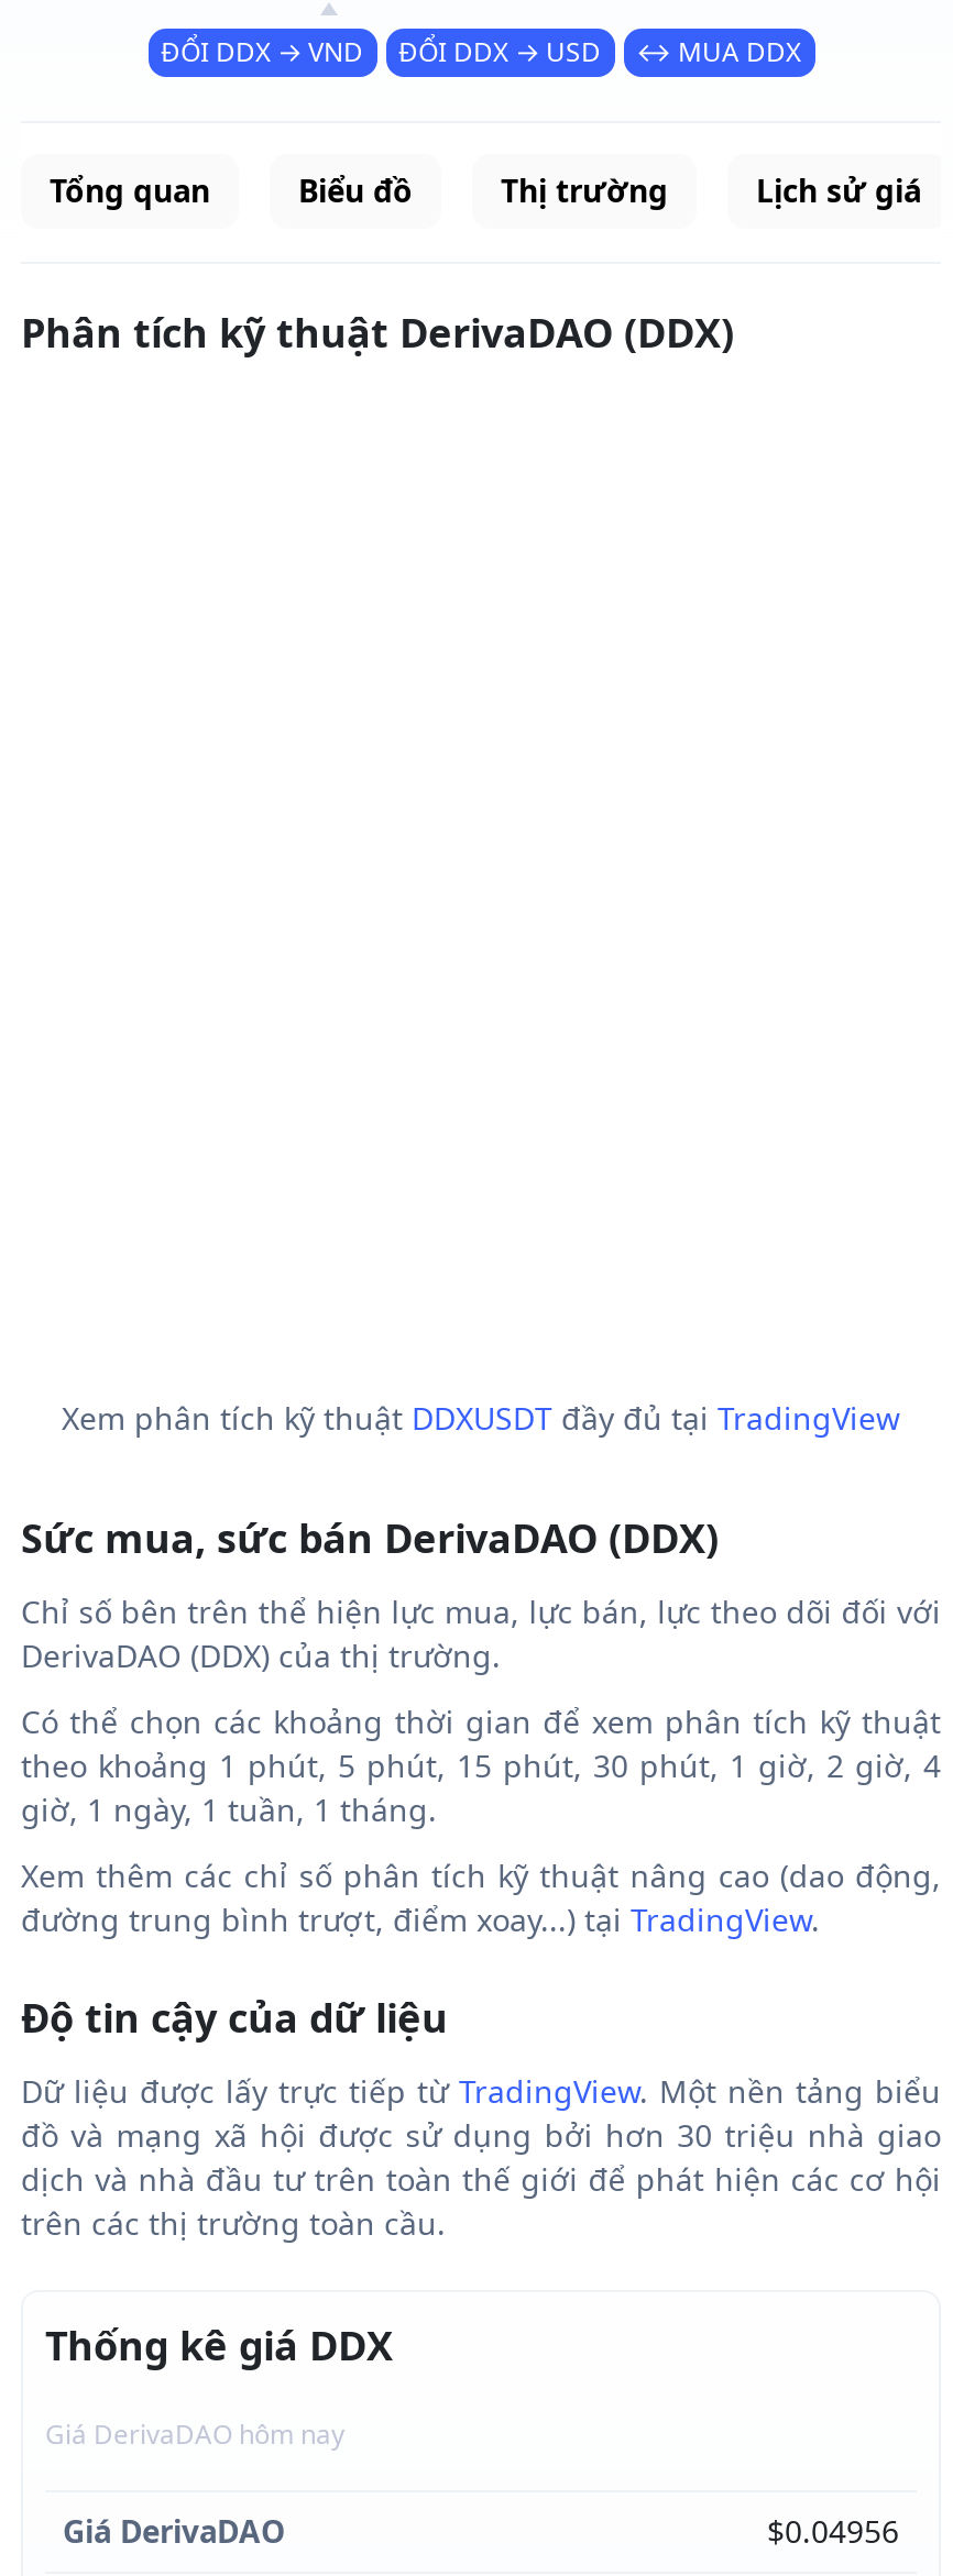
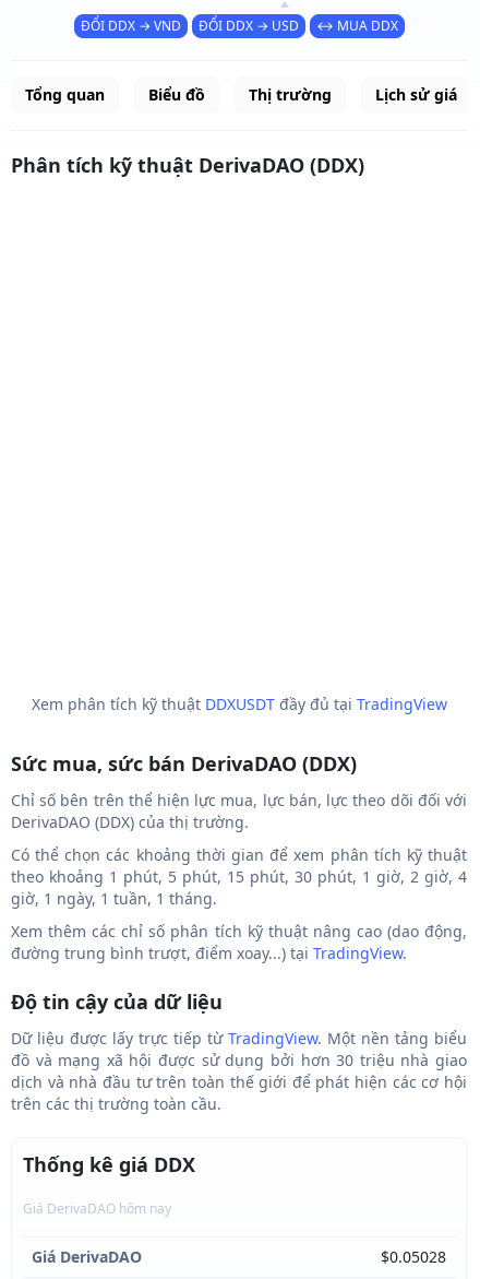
[767,2509,899,2551] $0.04956 -> [381,1246,446,1267] $0.05028

